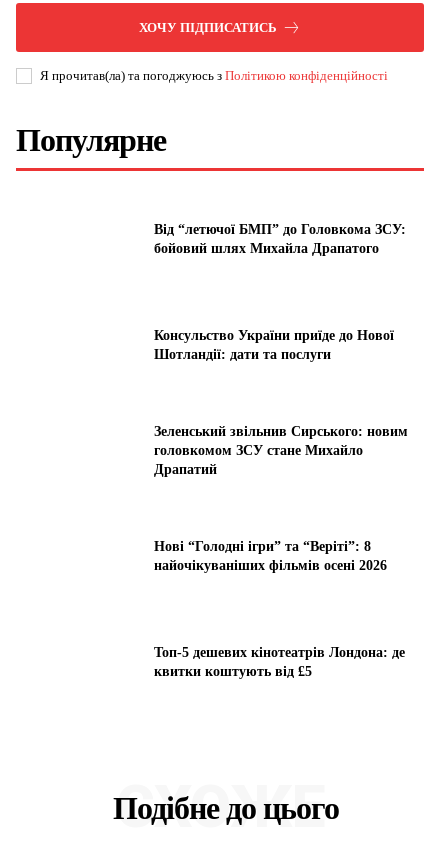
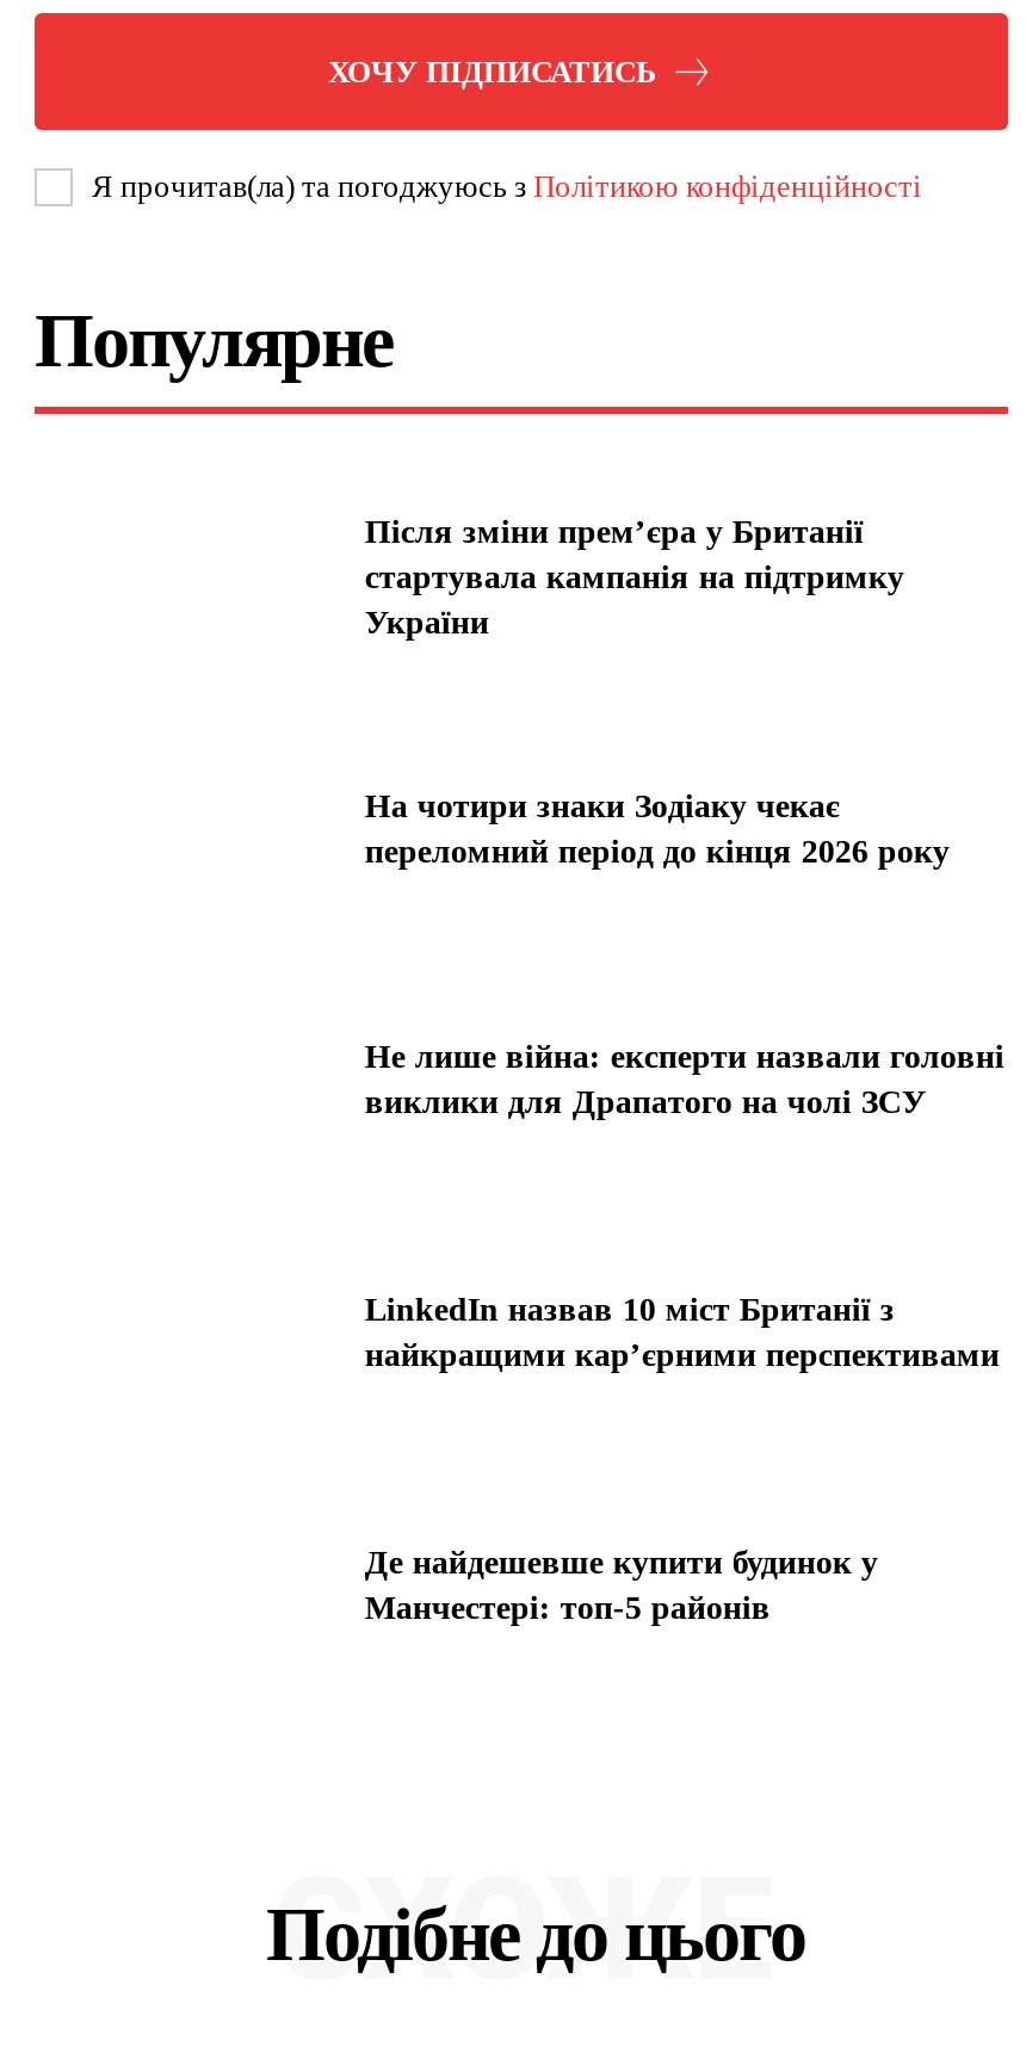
[154,222,406,256] Від “летючої БМП” до Головкома ЗСУ: | бойовий шлях Михайла Драпатого -> [365,513,904,640] Після зміни прем’єра у Британії | стартувала кампанія на підтримку | України
[154,328,394,362] Консульство України приїде до Нової | Шотландії: дати та послуги -> [365,788,949,869] На чотири знаки Зодіаку чекає | переломний період до кінця 2026 року
[154,424,408,477] Зеленський звільнив Сирського: новим | головкомом ЗСУ стане Михайло | Драпатий -> [365,1040,1004,1121] Не лише війна: експерти назвали головні | виклики для Драпатого на чолі ЗСУ
[154,539,387,573] Нові “Голодні ігри” та “Веріті”: 8 | найочікуваніших фільмів осені 2026 -> [365,1292,1000,1373] LinkedIn назвав 10 міст Британії з | найкращими кар’єрними перспективами
[154,645,405,679] Топ-5 дешевих кінотеатрів Лондона: де | квитки коштують від £5 -> [365,1544,878,1625] Де найдешевше купити будинок у | Манчестері: топ-5 районів

